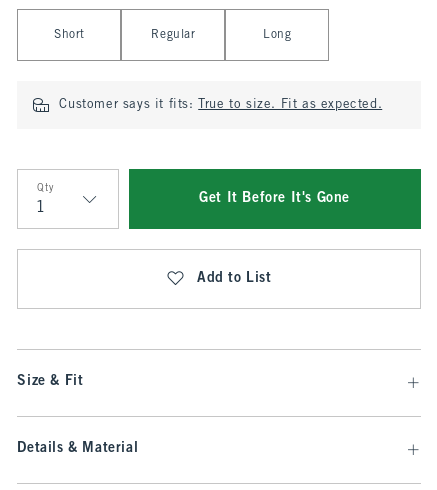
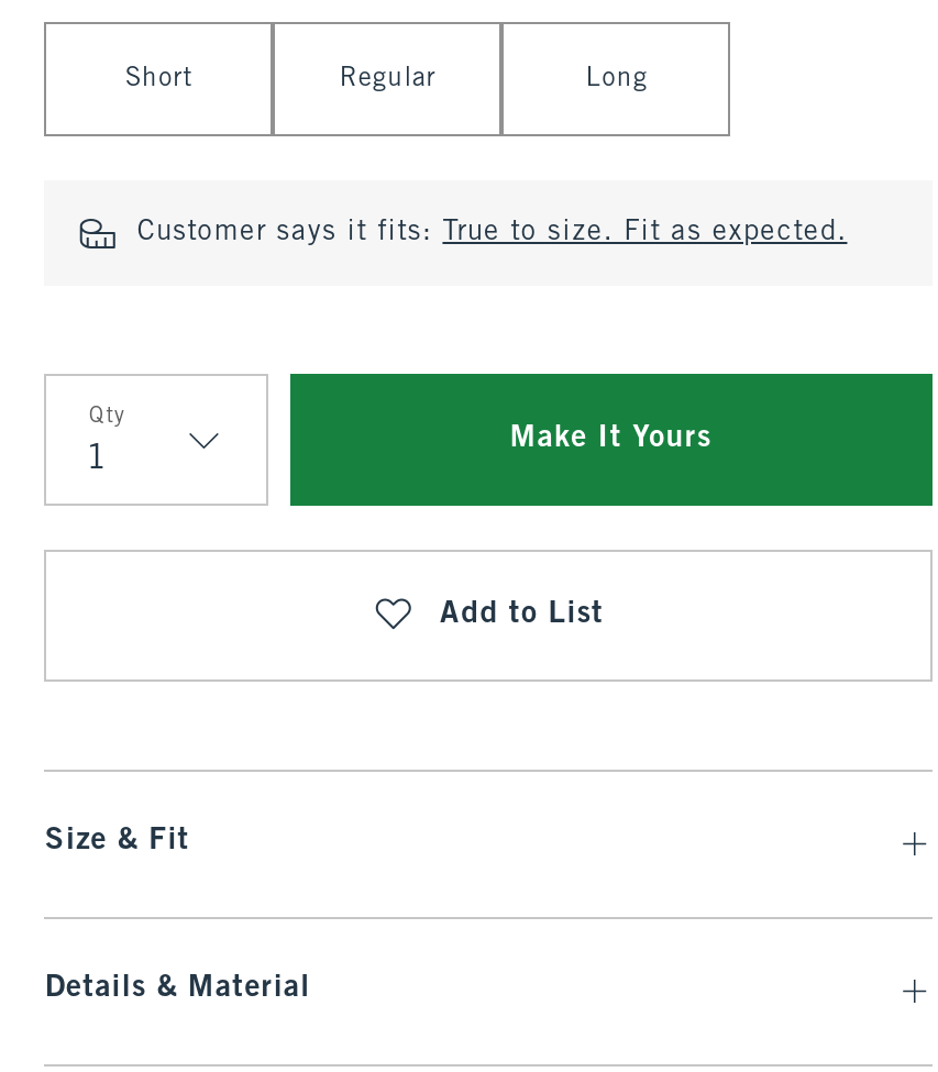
[199,192,350,205] Get It Before It's Gone -> [510,424,712,453] Make It Yours

